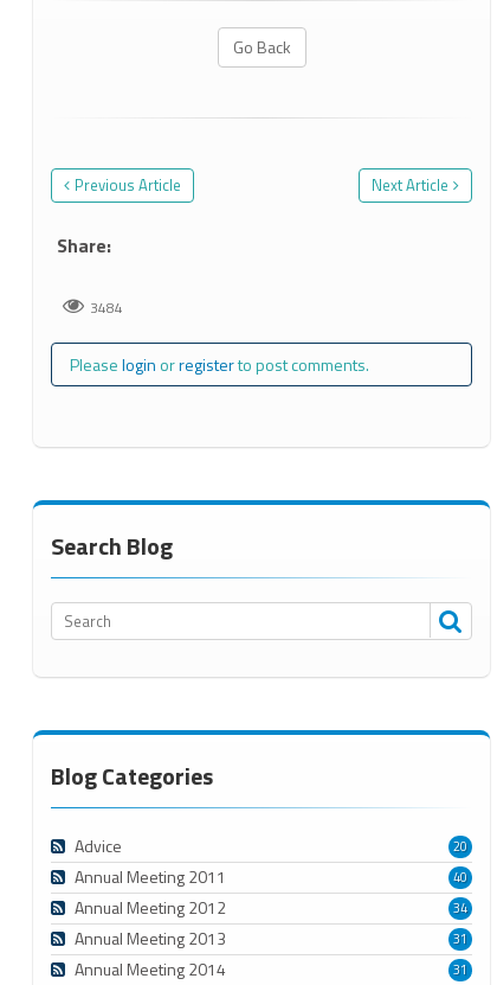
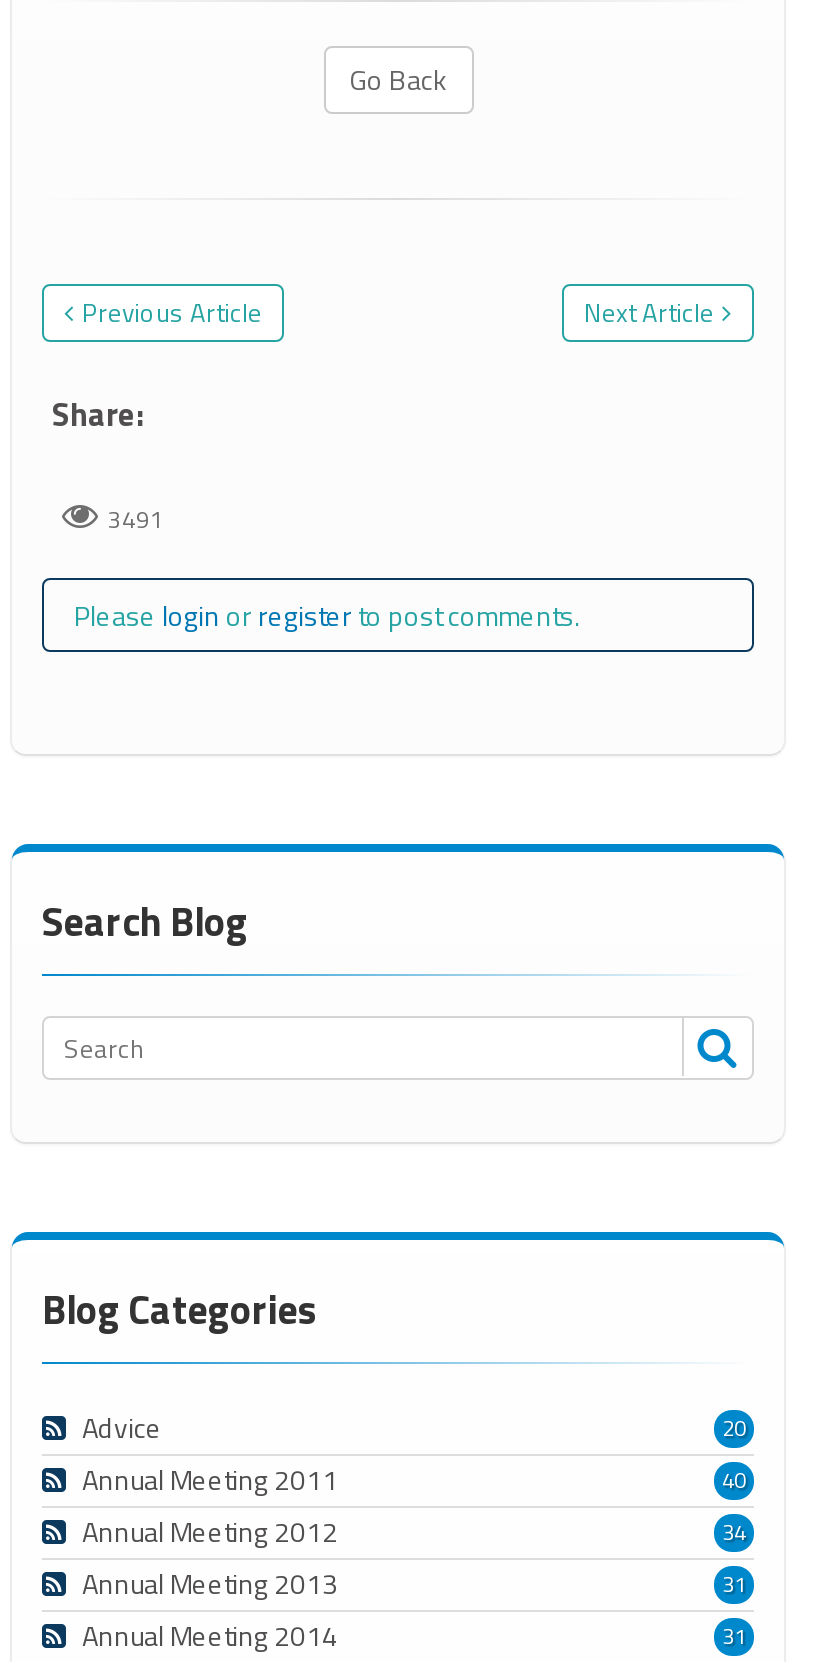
[90,296,123,319] 3484 -> [108,500,164,538] 3491

